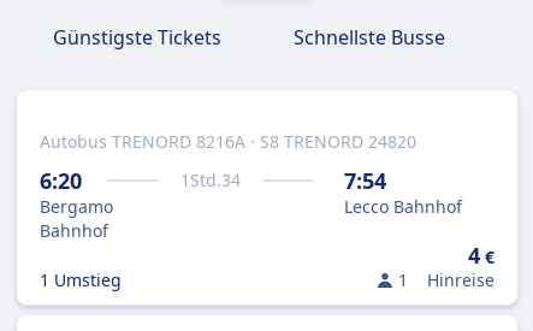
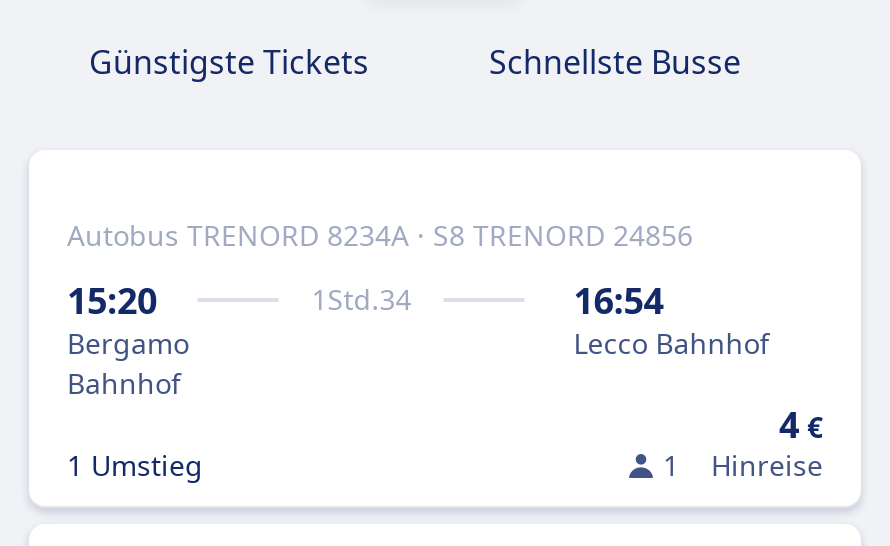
[40,130,416,153] Autobus TRENORD 8216A · S8 TRENORD 24820 -> [67,216,693,254] Autobus TRENORD 8234A · S8 TRENORD 24856
[40,166,82,195] 6:20 -> [67,276,157,324] 15:20
[344,166,387,195] 7:54 -> [574,276,664,324] 16:54

